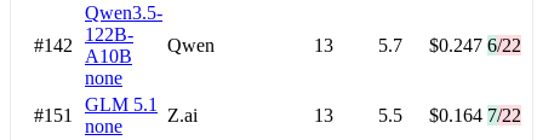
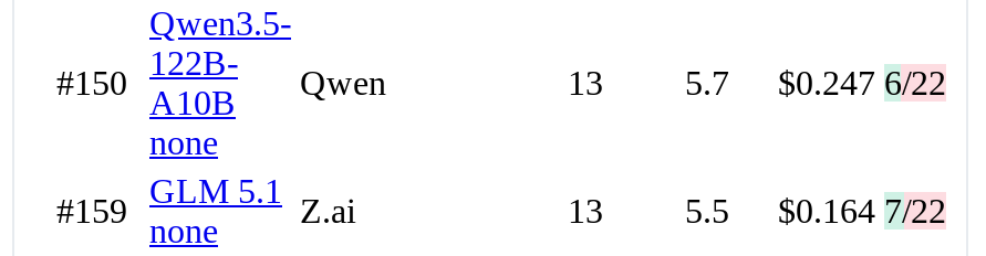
[34,35,73,56] #142 -> [56,65,127,102] #150
[34,105,73,126] #151 -> [56,193,127,230] #159

